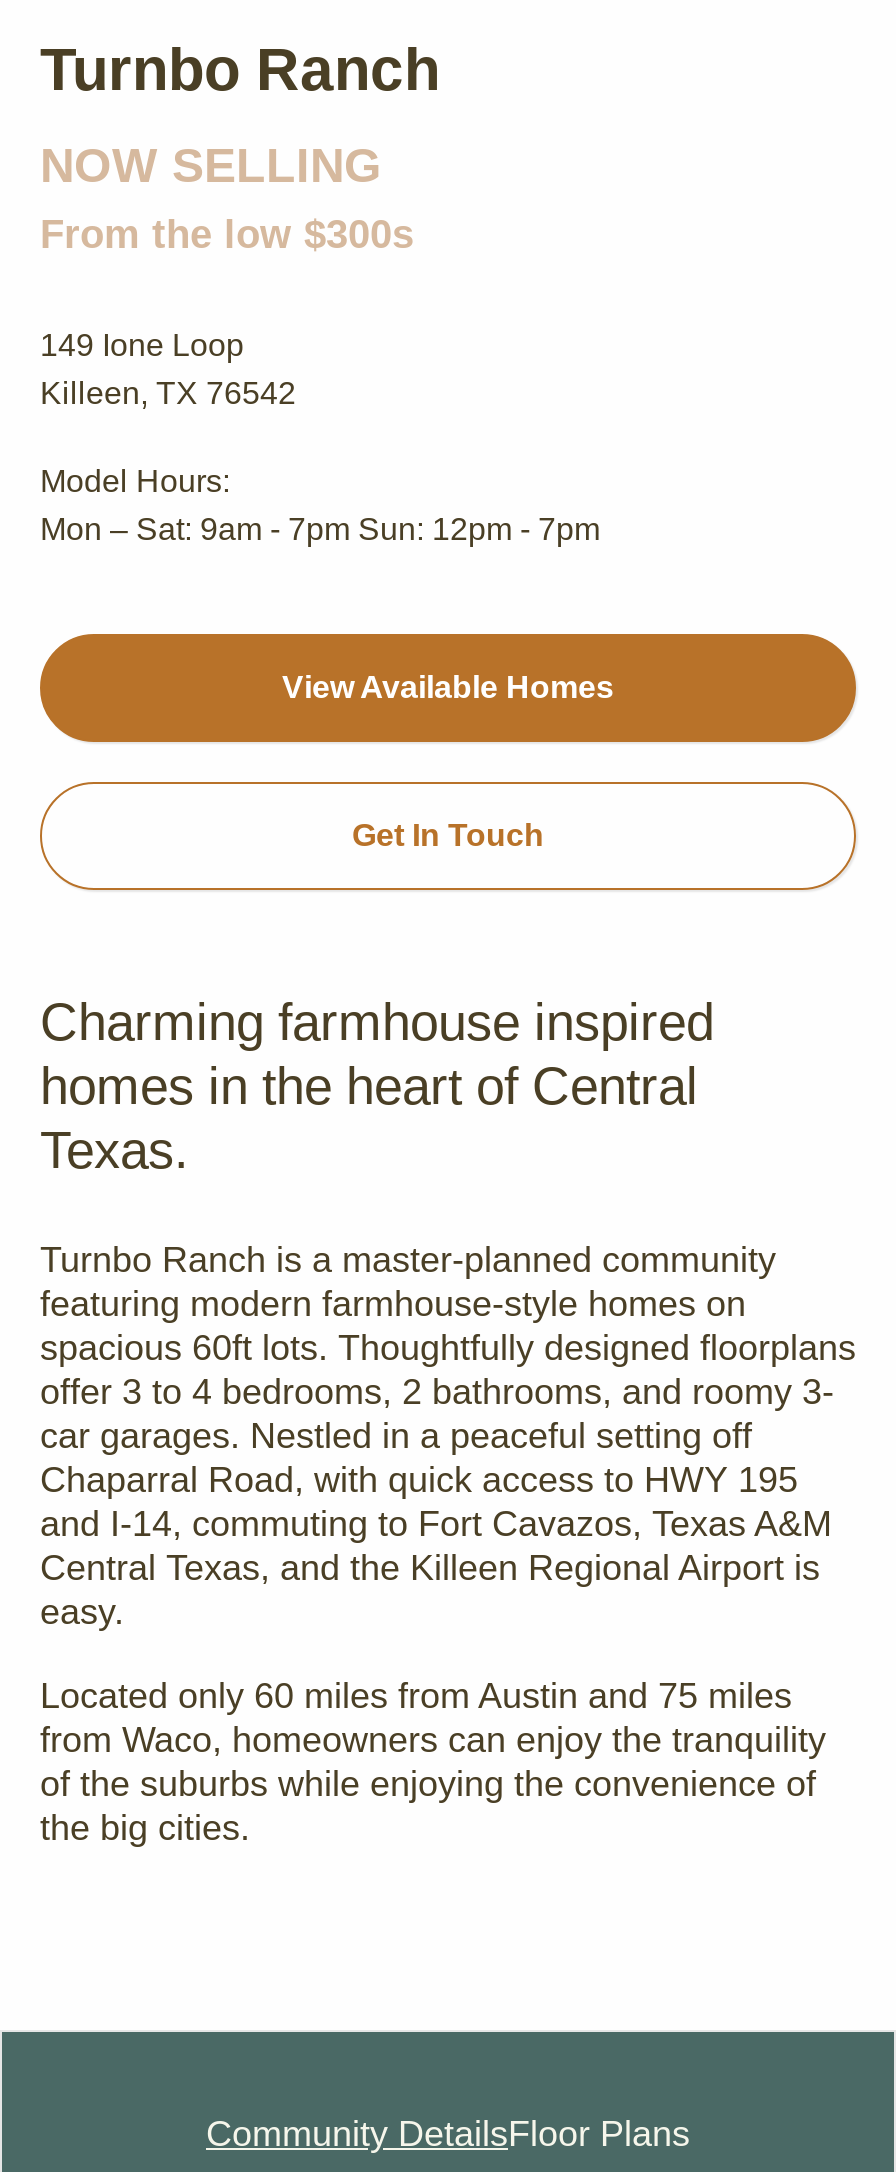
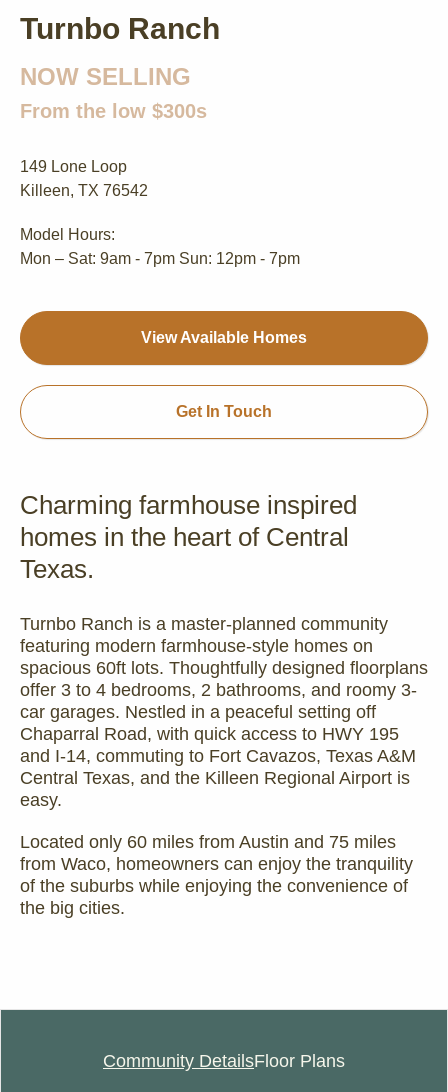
[40,328,244,362] 149 Ione Loop -> [20,158,127,175] 149 Lone Loop

